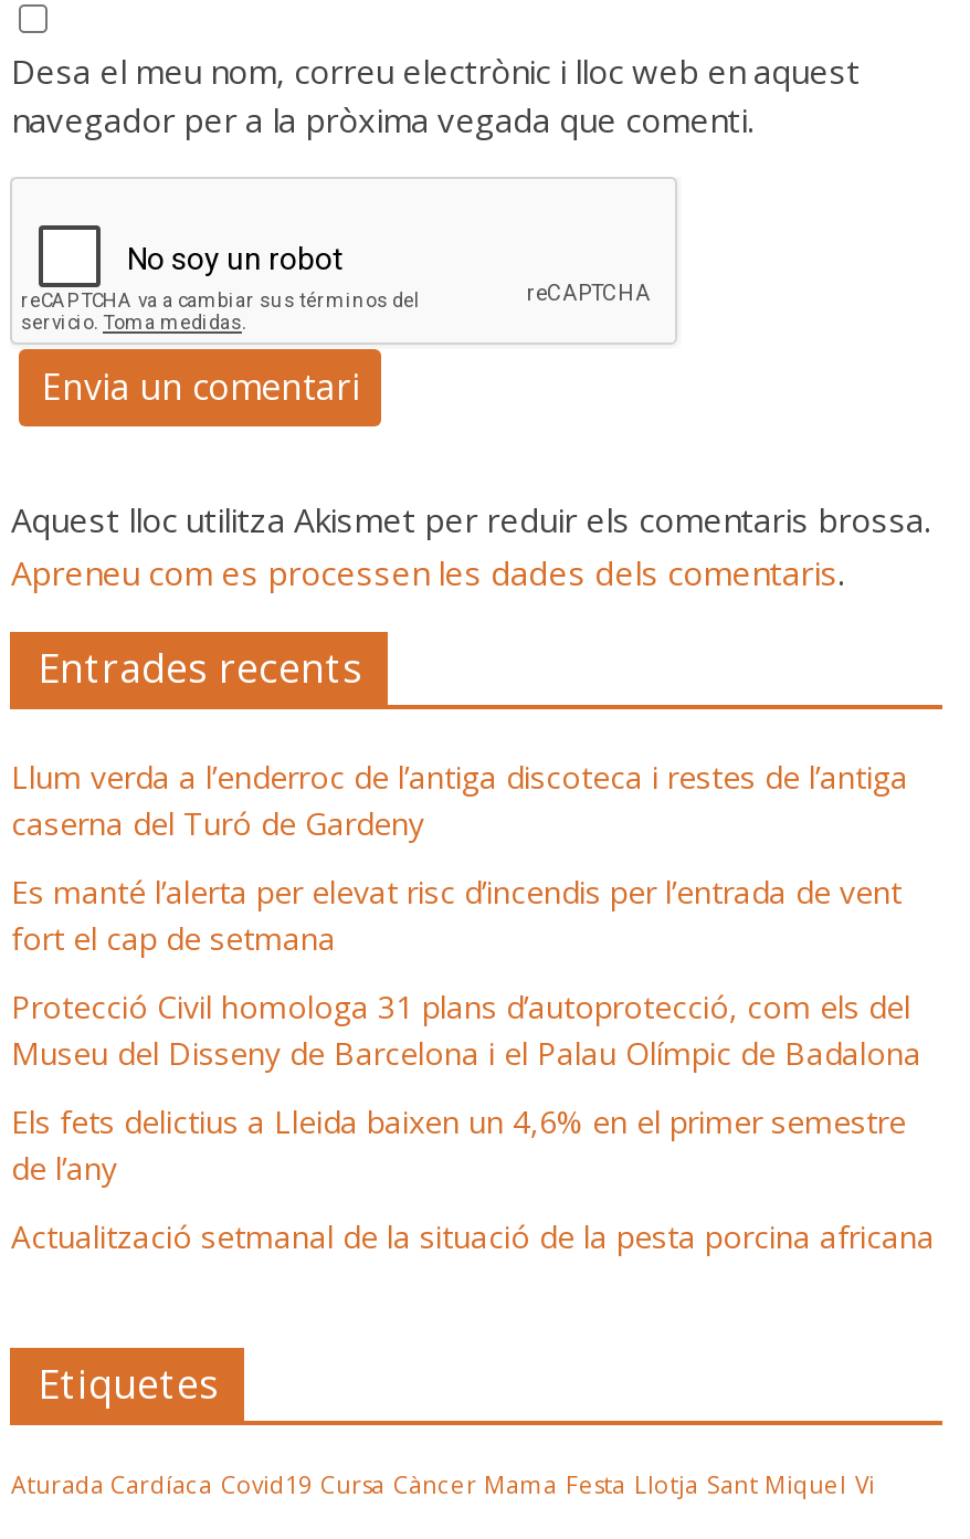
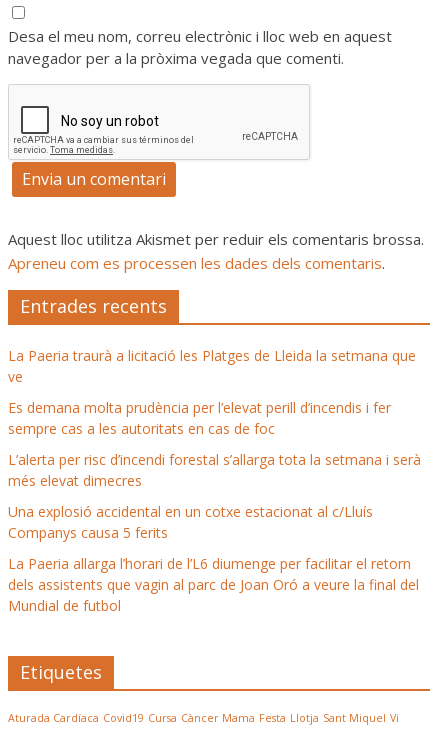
[11,757,908,845] Llum verda a l’enderroc de l’antiga discoteca i restes de l’antiga | caserna del Turó de Gardeny -> [8,346,416,386] La Paeria traurà a licitació les Platges de Lleida la setmana que | ve
[11,871,901,960] Es manté l’alerta per elevat risc d’incendis per l’entrada de vent | fort el cap de setmana -> [8,398,391,438] Es demana molta prudència per l’elevat perill d’incendis i fer | sempre cas a les autoritats en cas de foc
[11,986,921,1075] Protecció Civil homologa 31 plans d’autoprotecció, com els del | Museu del Disseny de Barcelona i el Palau Olímpic de Badalona -> [8,450,421,490] L’alerta per risc d’incendi forestal s’allarga tota la setmana i serà | més elevat dimecres
[11,1101,906,1190] Els fets delictius a Lleida baixen un 4,6% en el primer semestre | de l’any -> [8,502,373,542] Una explosió accidental en un cotxe estacionat al c/Lluís | Companys causa 5 ferits
[11,1216,934,1258] Actualització setmanal de la situació de la pesta porcina africana -> [8,554,419,615] La Paeria allarga l’horari de l’L6 diumenge per facilitar el retorn | dels assistents que vagin al parc de Joan Oró a veure la final del | Mundial de futbol

